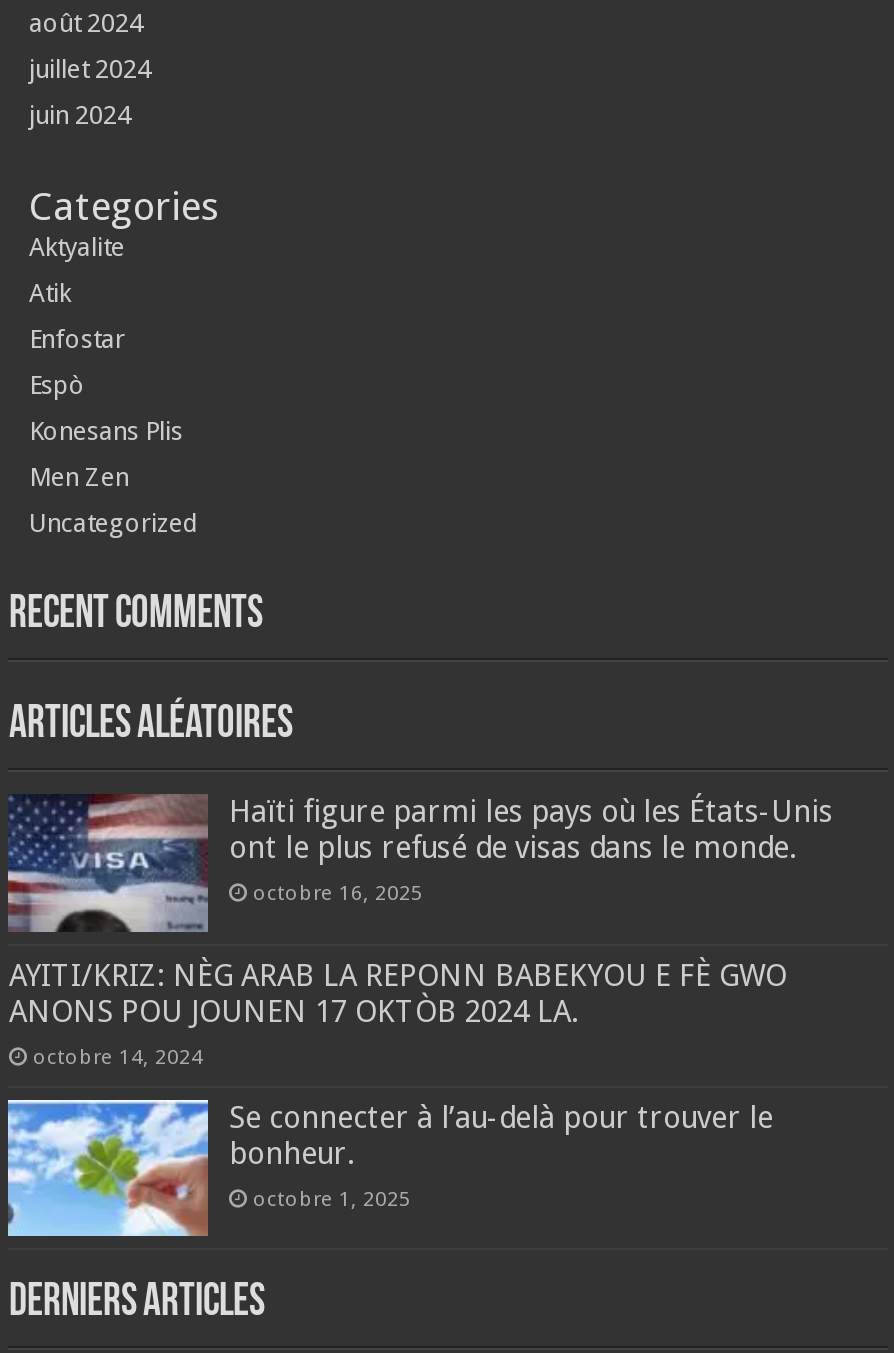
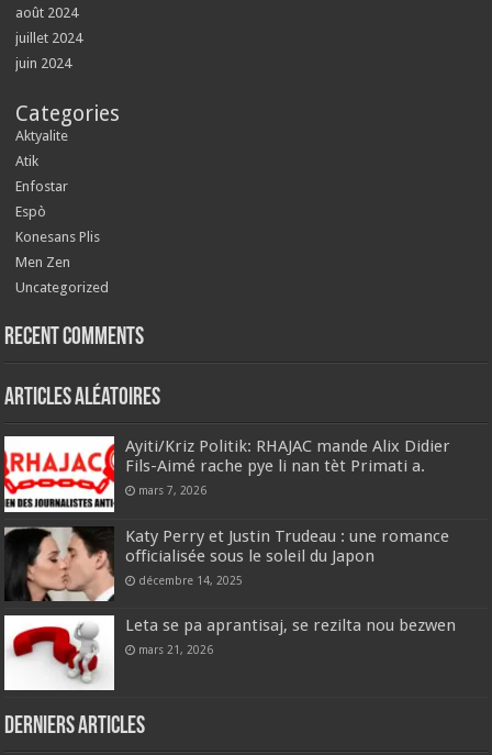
[6,792,833,934] [image] | Haïti figure parmi les pays où les États-Unis | ont le plus refusé de visas dans le monde. | octobre 16, 2025 -> [3,435,451,513] [image] | Ayiti/Kriz Politik: RHAJAC mande Alix Didier | Fils-Aimé rache pye li nan tèt Primati a. | mars 7, 2026
[9,957,787,1067] AYITI/KRIZ: NÈG ARAB LA REPONN BABEKYOU E FÈ GWO | ANONS POU JOUNEN 17 OKTÒB 2024 LA. | octobre 14, 2024 -> [126,526,450,586] Katy Perry et Justin Trudeau : une romance | officialisée sous le soleil du Japon | décembre 14, 2025
[6,1099,773,1238] [image] | Se connecter à l’au-delà pour trouver le | bonheur. | octobre 1, 2025 -> [3,615,456,690] [image] | Leta se pa aprantisaj, se rezilta nou bezwen | mars 21, 2026

